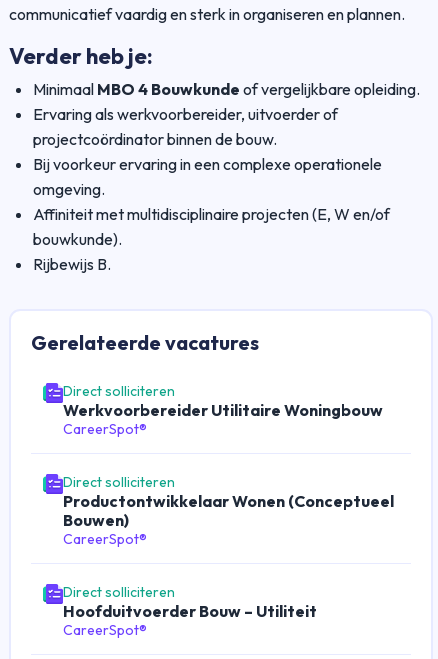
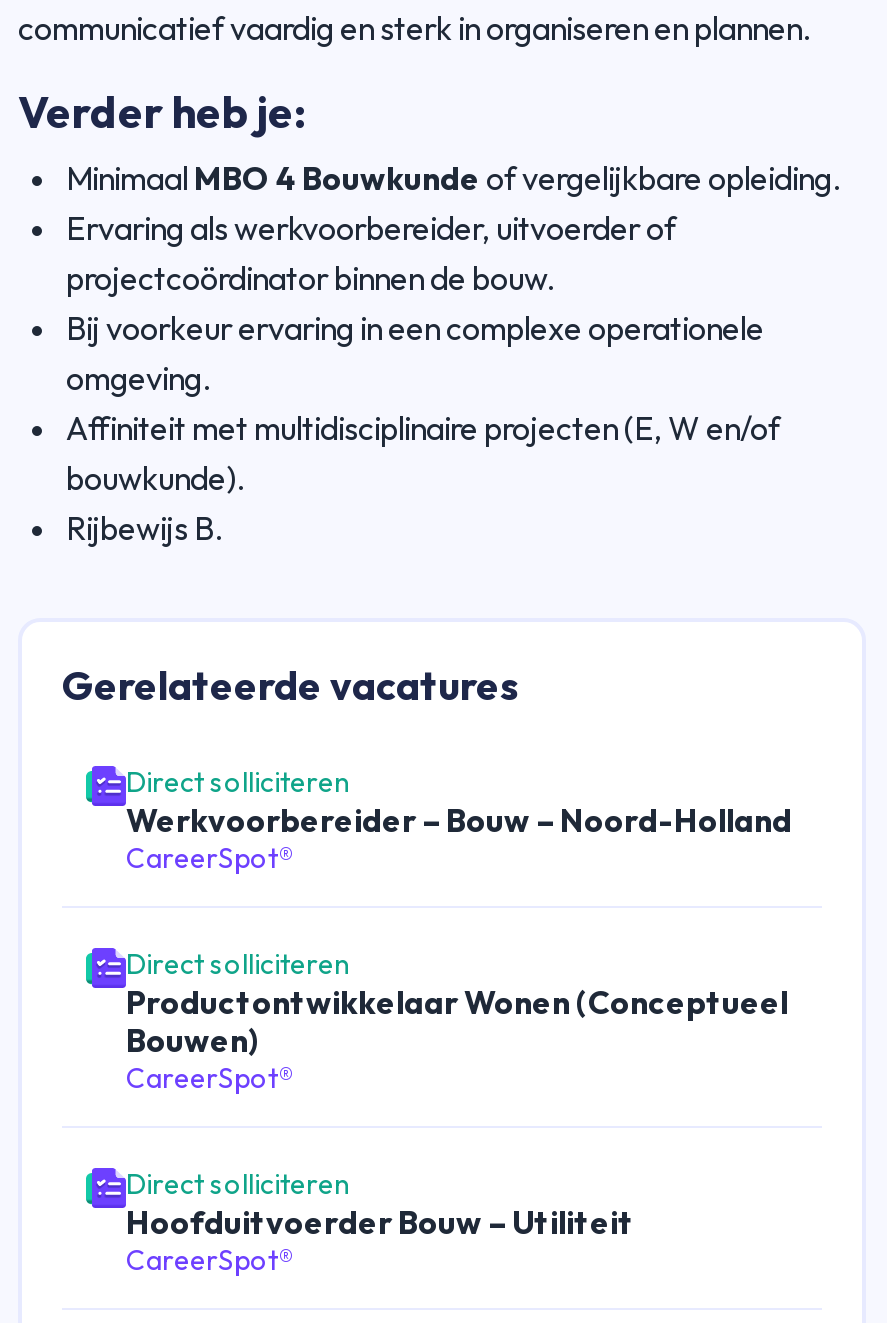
[63,400,383,420] Werkvoorbereider Utilitaire Woningbouw -> [126,800,792,840] Werkvoorbereider – Bouw – Noord-Holland

